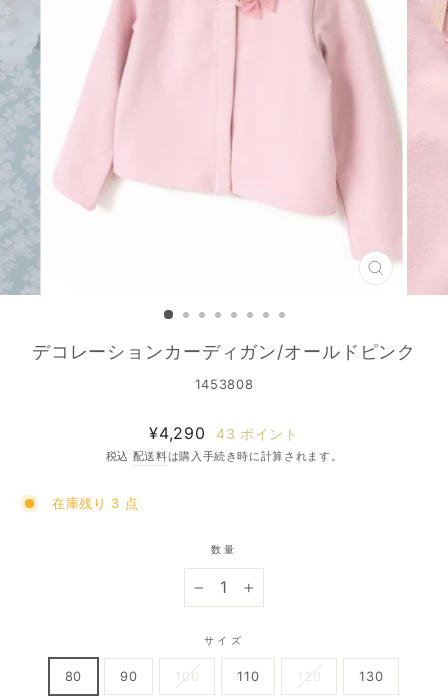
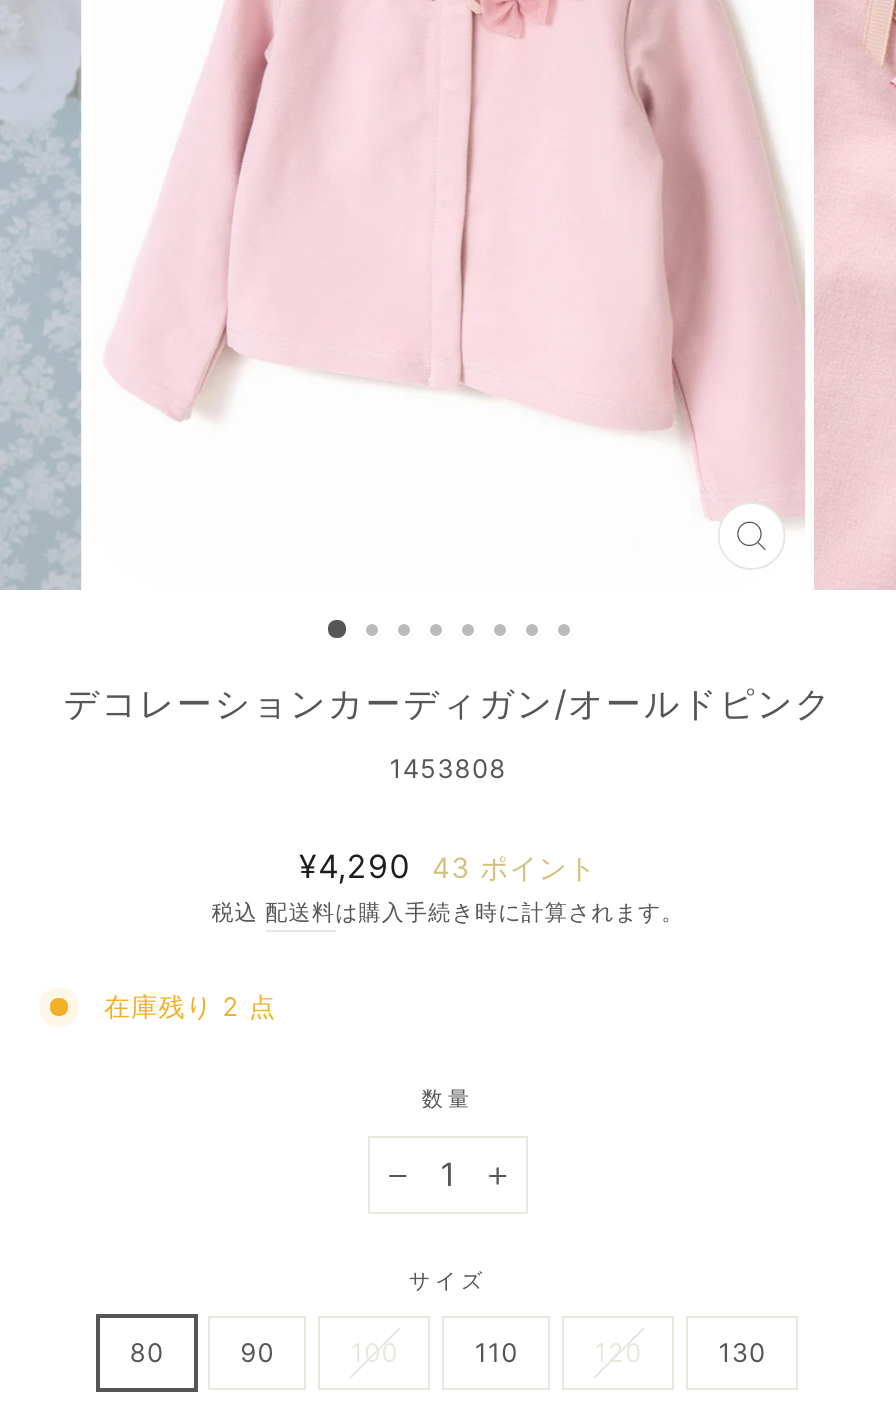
[52,496,138,511] 在庫残り 3 点 -> [104,992,276,1022] 在庫残り 2 点

